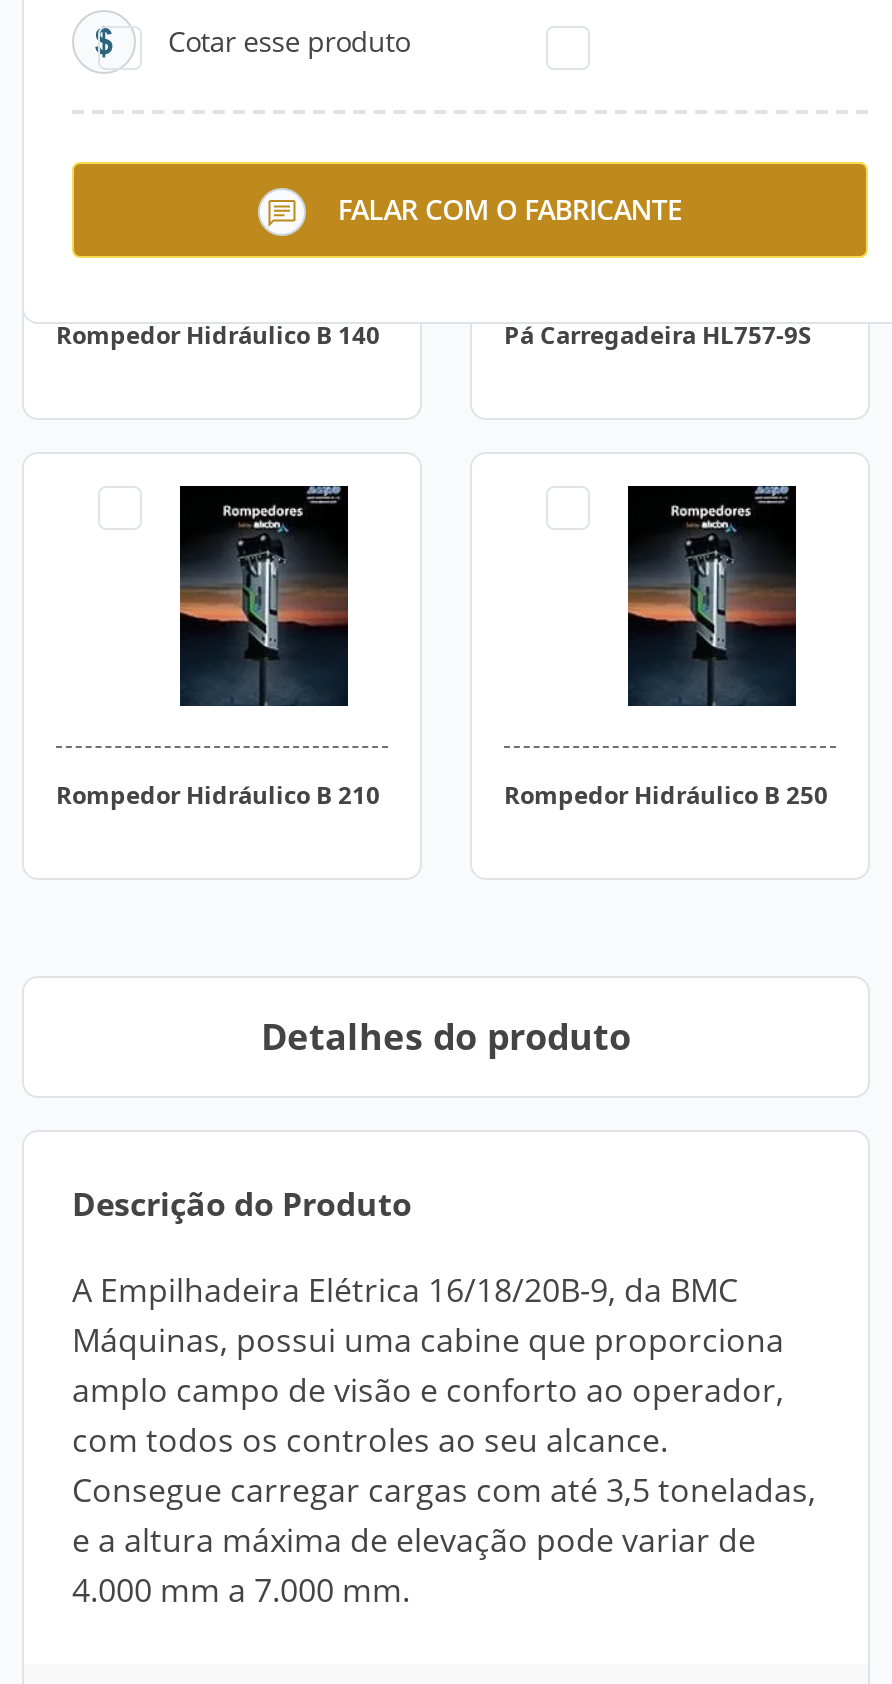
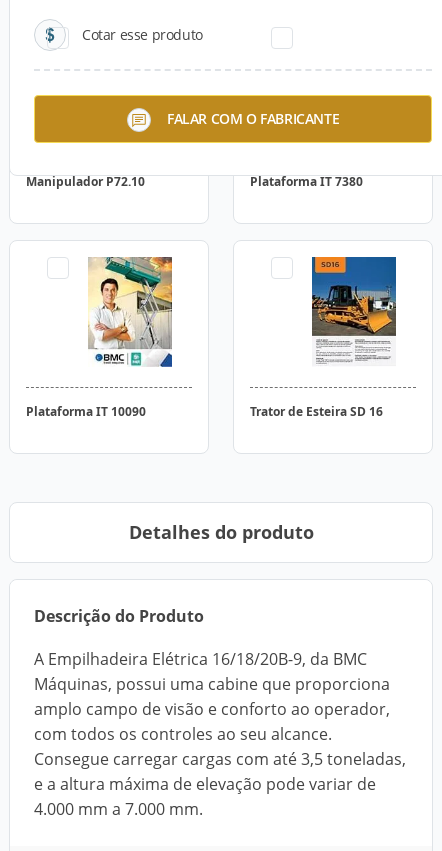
[56,318,812,352] Rompedor Hidráulico B 140 | Pá Carregadeira HL757-9S -> [26,173,363,190] Manipulador P72.10 | Plataforma IT 7380
[56,484,828,812] [image] | Rompedor Hidráulico B 210 | Rompedor Hidráulico B 250 -> [26,256,383,420] [image] | Plataforma IT 10090 | Trator de Esteira SD 16
[626,484,798,708] [image] -> [311,256,397,367] [image]

